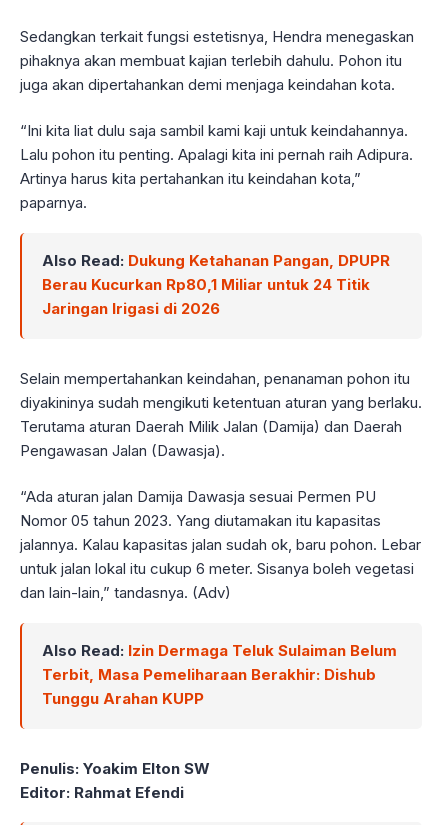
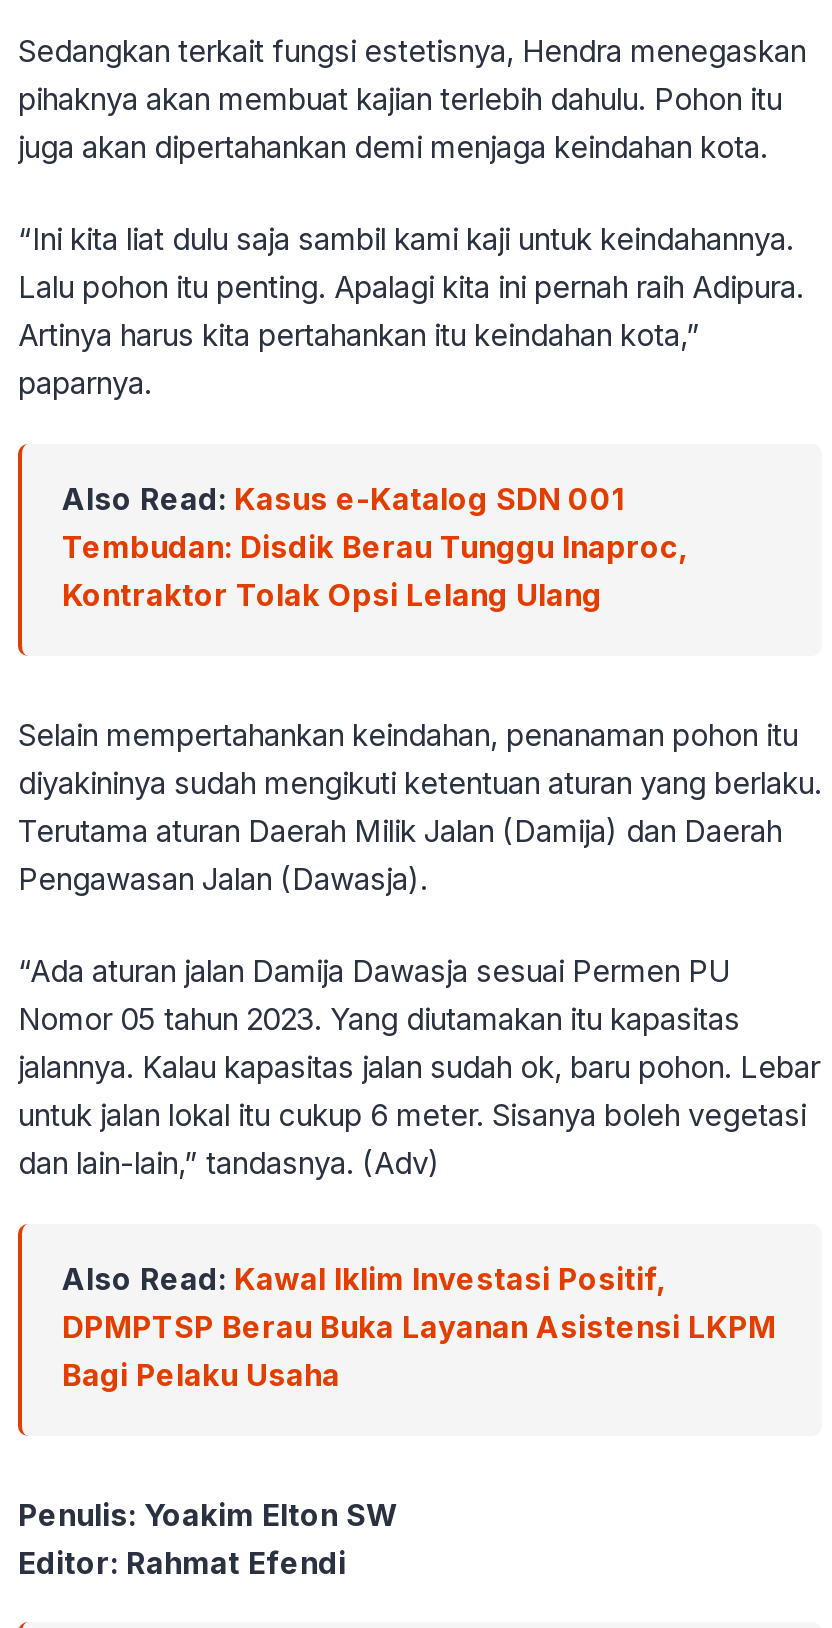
[42,250,390,317] Also Read: Dukung Ketahanan Pangan, DPUPR | Berau Kucurkan Rp80,1 Miliar untuk 24 Titik | Jaringan Irigasi di 2026 -> [62,479,688,613] Also Read: Kasus e-Katalog SDN 001 | Tembudan: Disdik Berau Tunggu Inaproc, | Kontraktor Tolak Opsi Lelang Ulang
[42,640,397,707] Also Read: Izin Dermaga Teluk Sulaiman Belum | Terbit, Masa Pemeliharaan Berakhir: Dishub | Tunggu Arahan KUPP -> [62,1259,776,1393] Also Read: Kawal Iklim Investasi Positif, | DPMPTSP Berau Buka Layanan Asistensi LKPM | Bagi Pelaku Usaha

